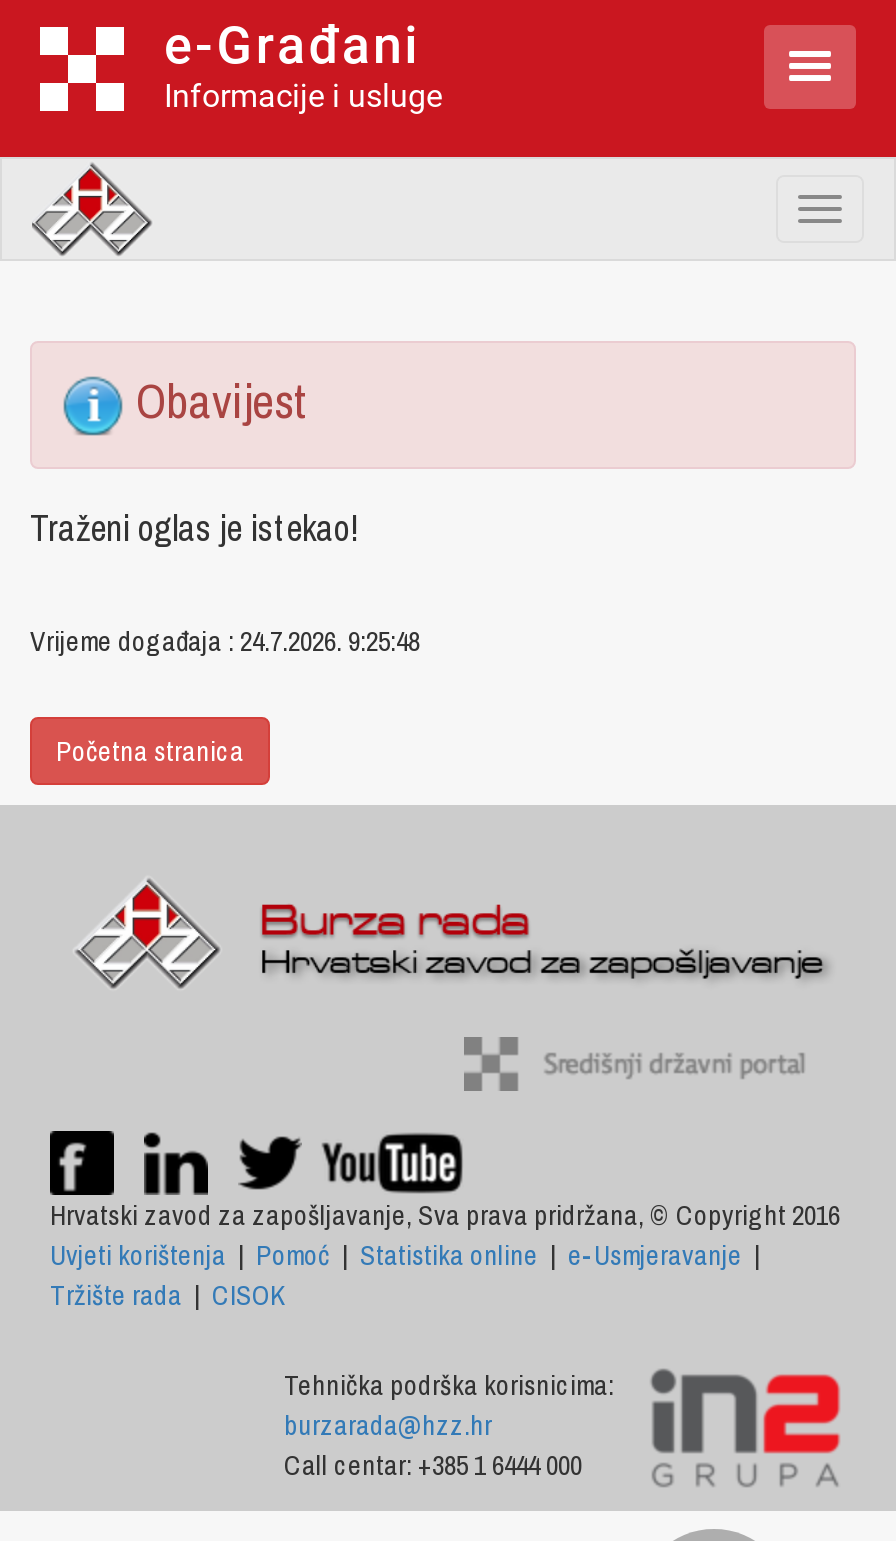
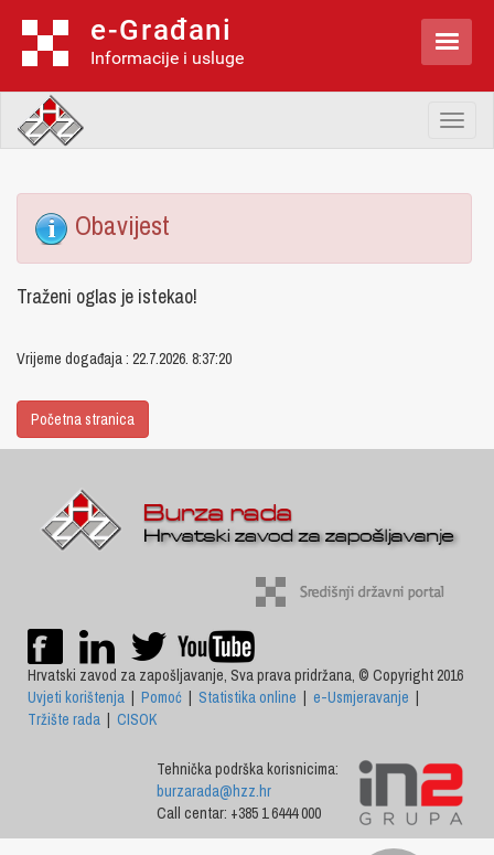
[30,623,420,659] Vrijeme događaja : 24.7.2026. 9:25:48 -> [17,349,232,368] Vrijeme događaja : 22.7.2026. 8:37:20

